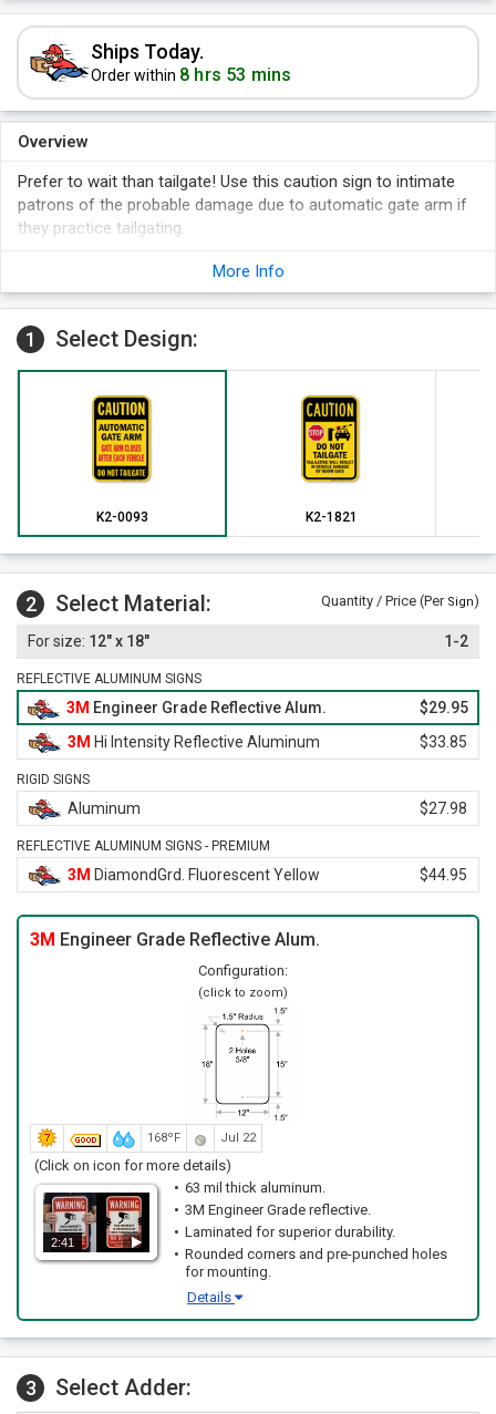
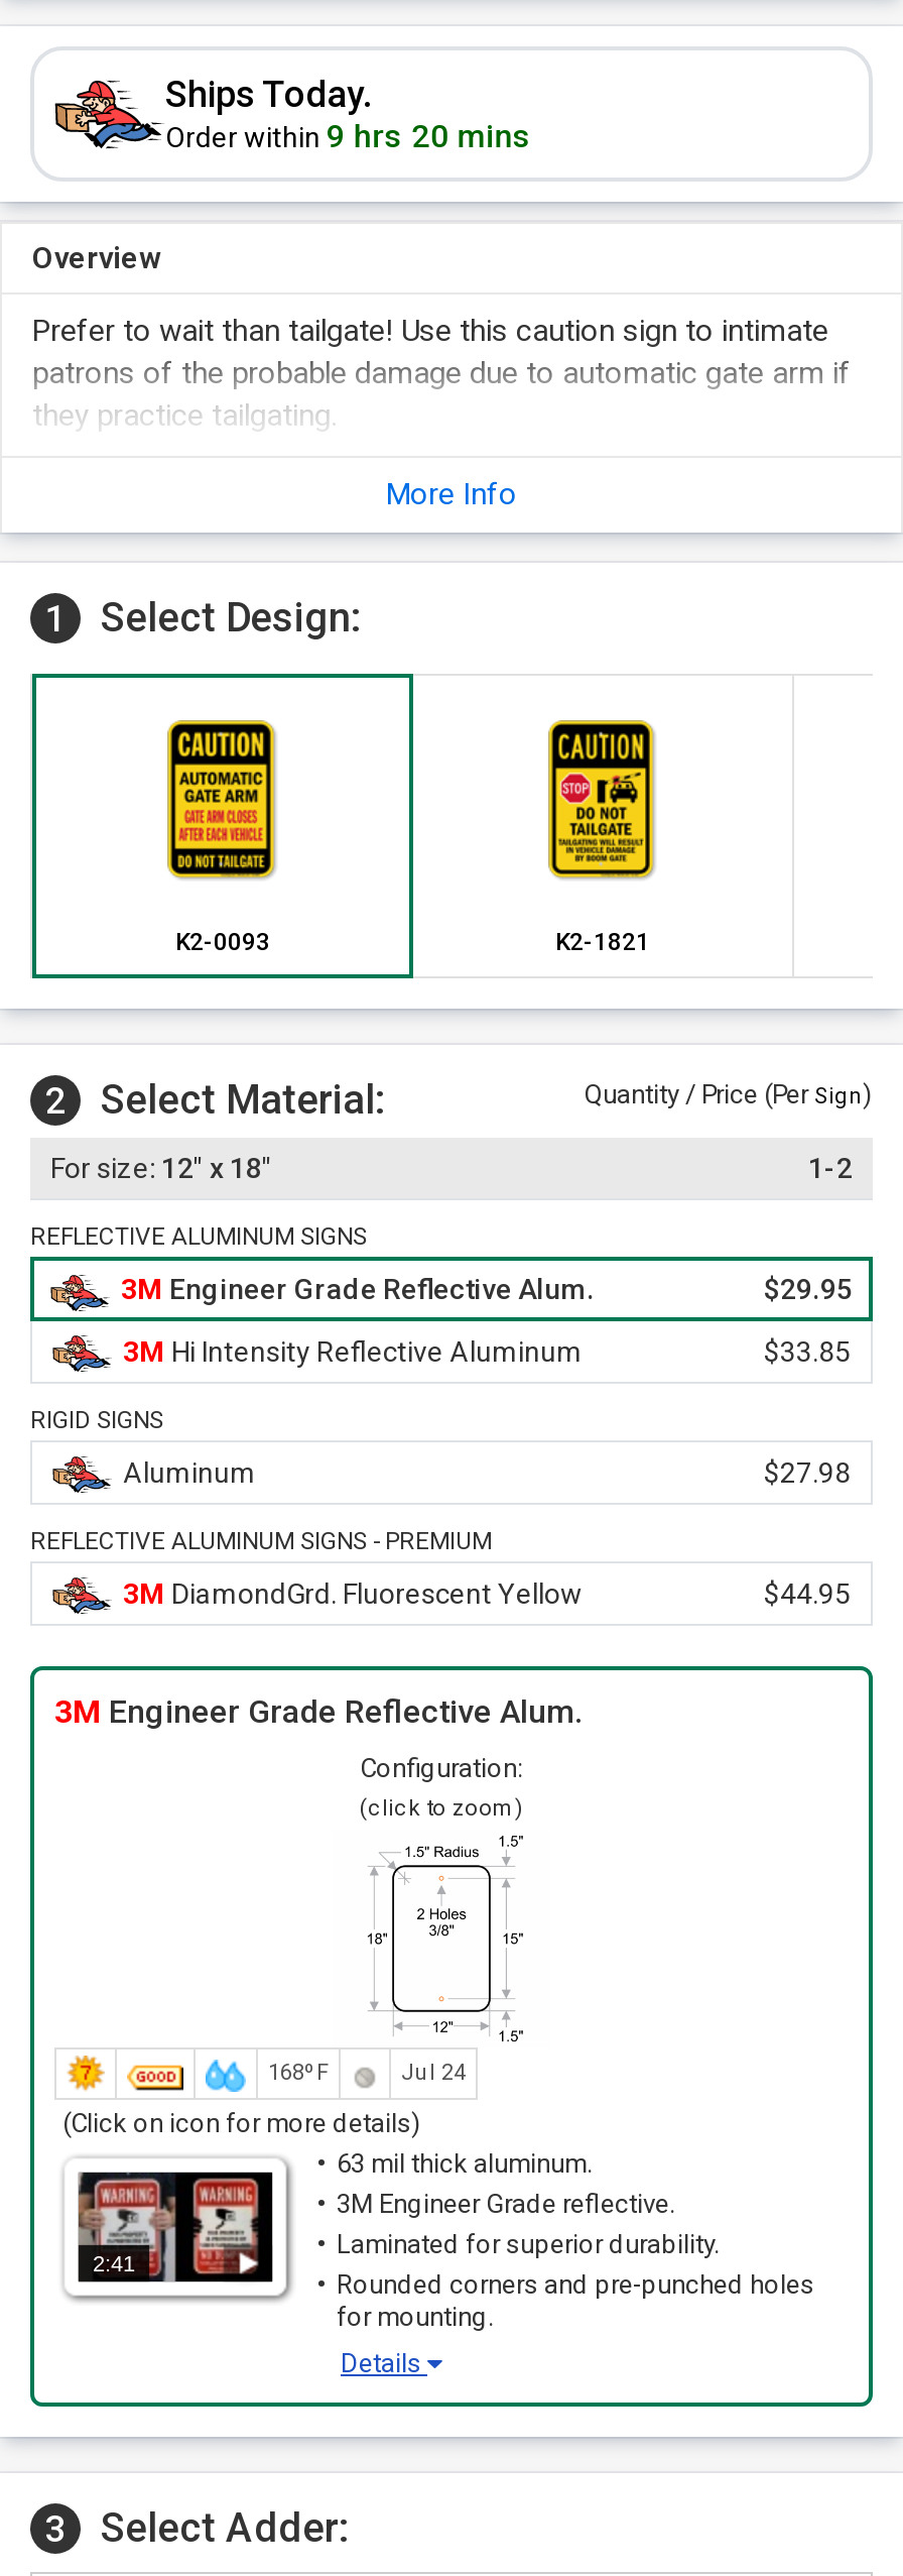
[91,64,292,85] Order within 8 hrs 53 mins -> [165,117,531,155] Order within 9 hrs 20 mins
[220,1131,256,1145] Jul 22 -> [401,2060,466,2086] Jul 24

